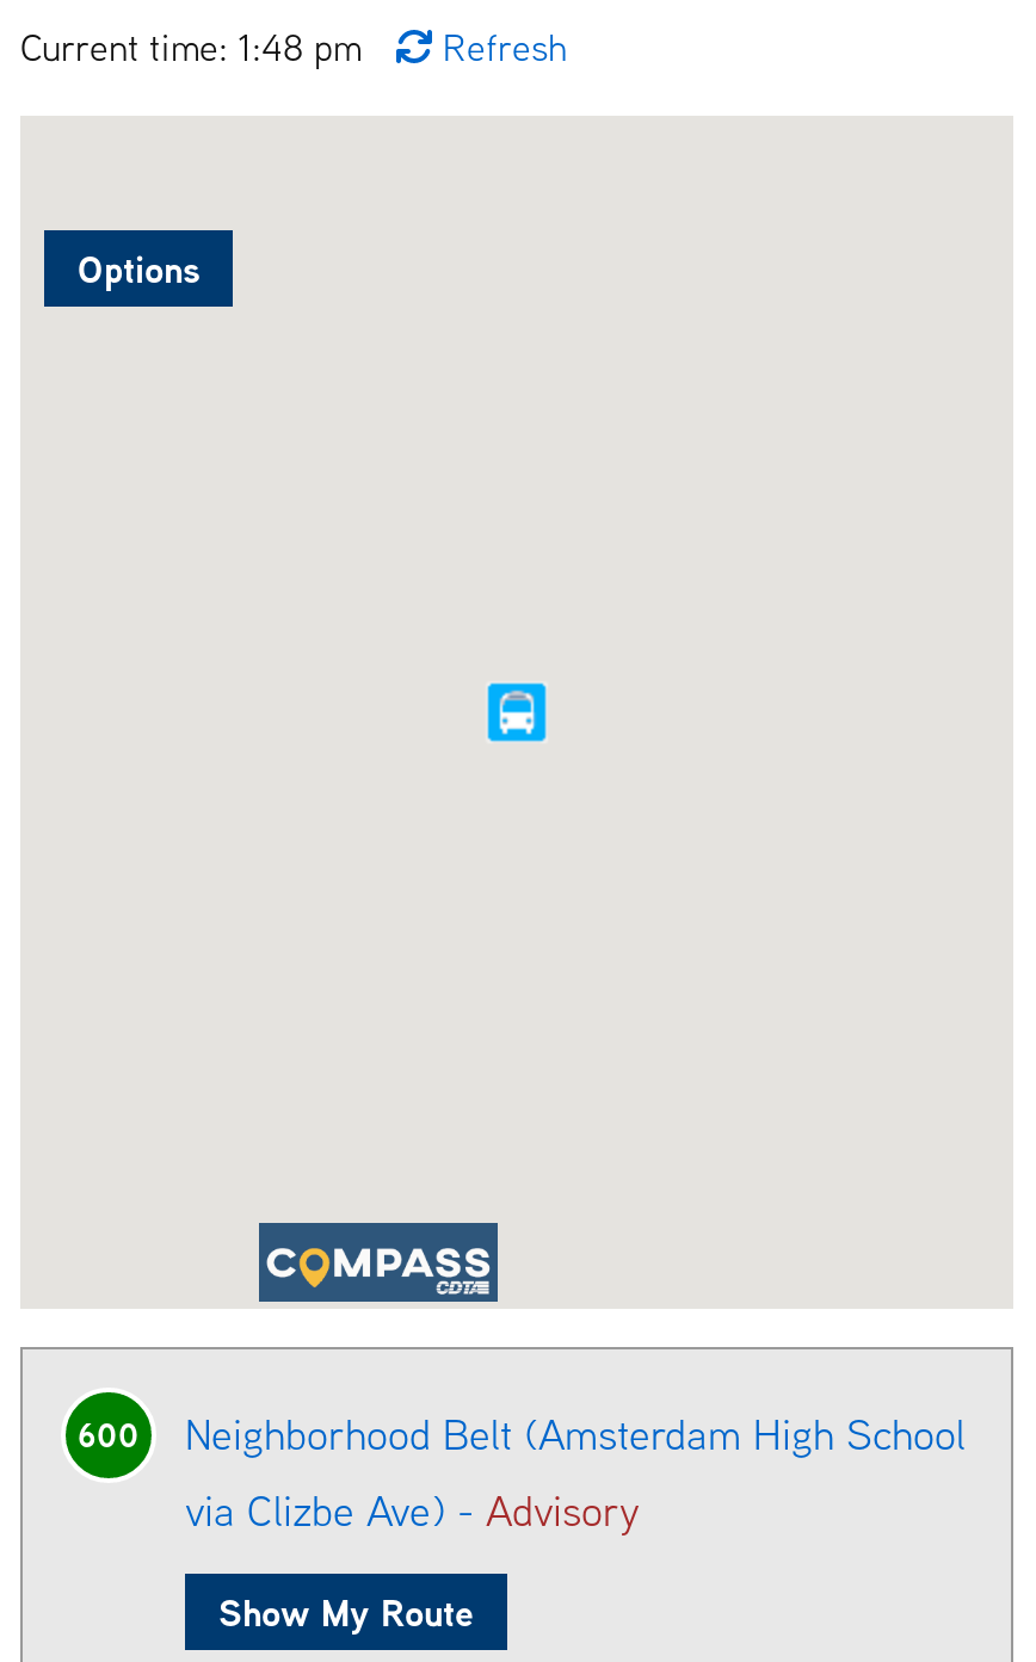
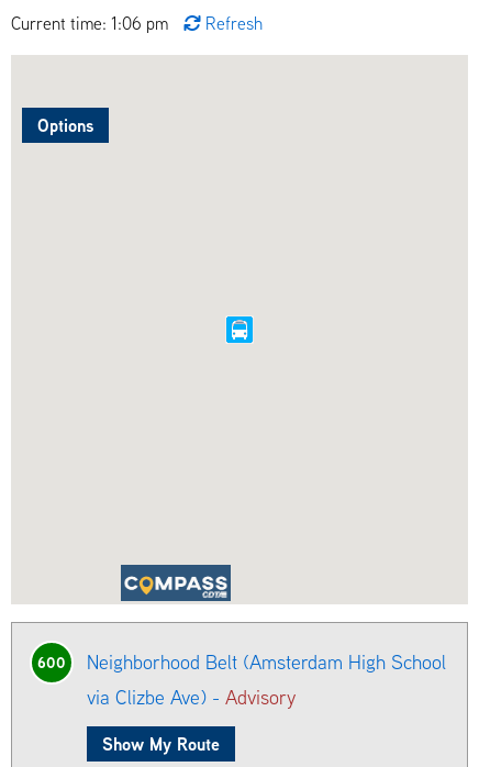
[20,23,371,70] Current time: 1:48 pm -> [11,12,172,34] Current time: 1:06 pm

